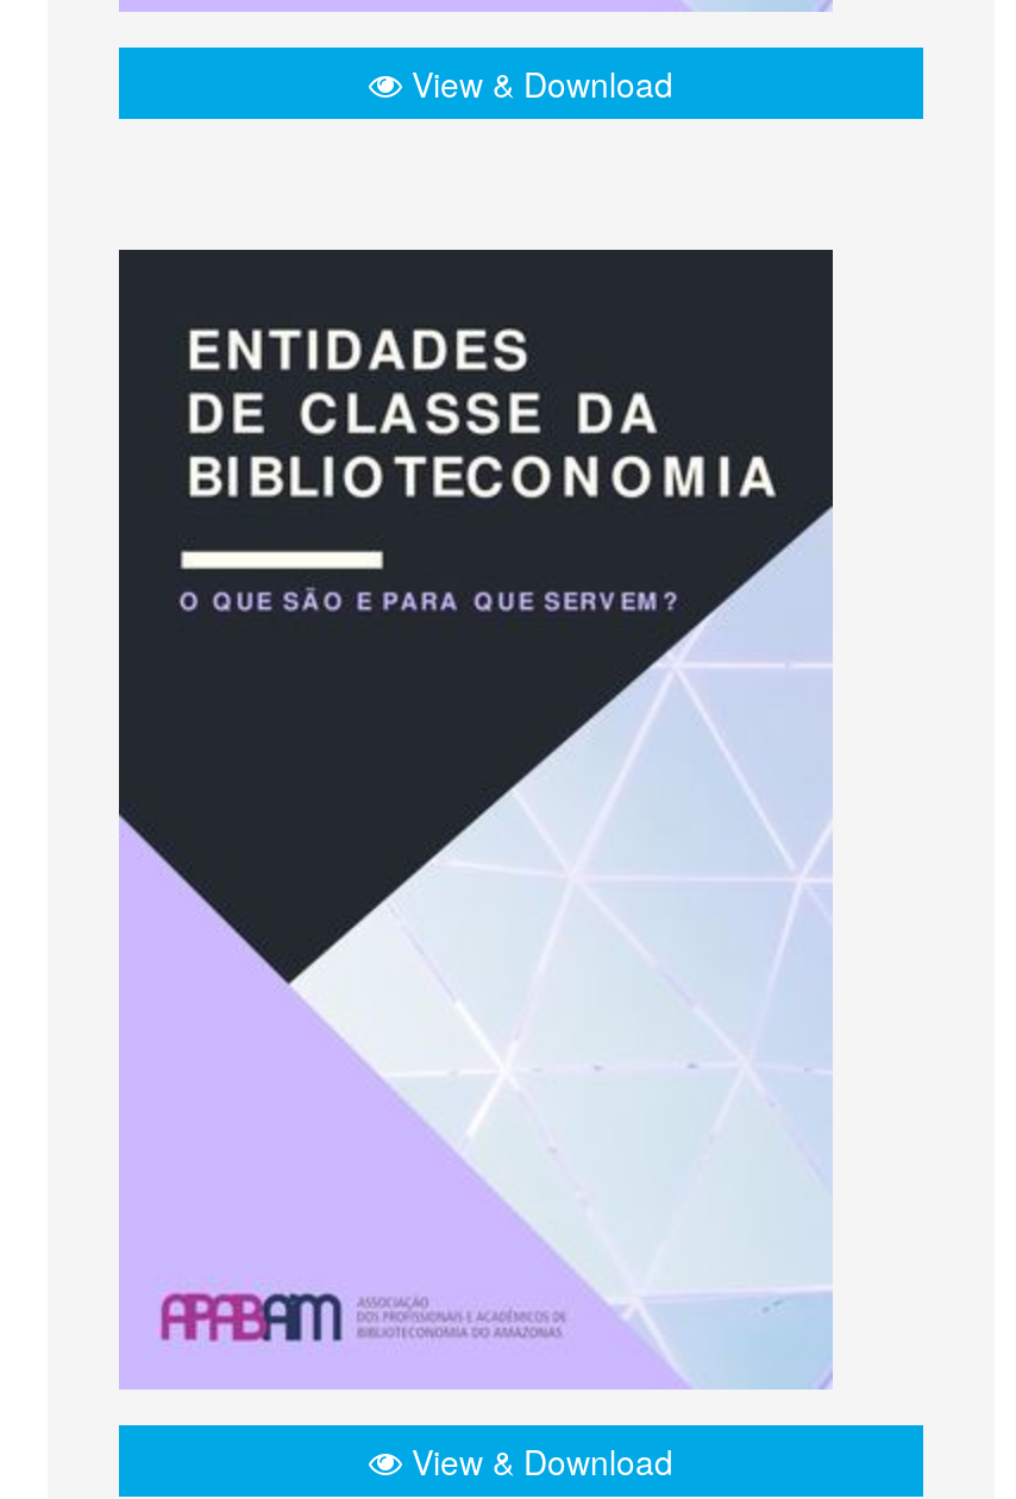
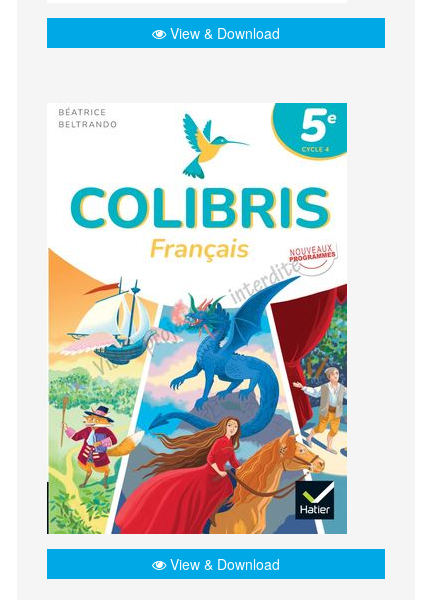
[117,247,835,1390] [image] -> [46,102,348,535] [image]

